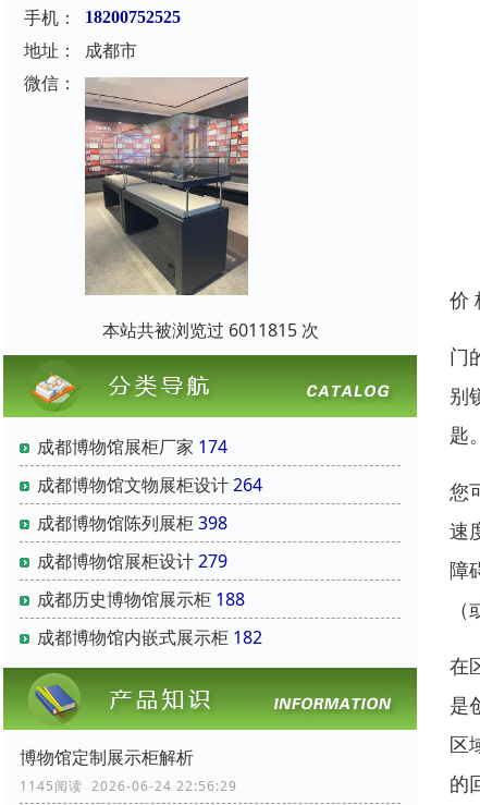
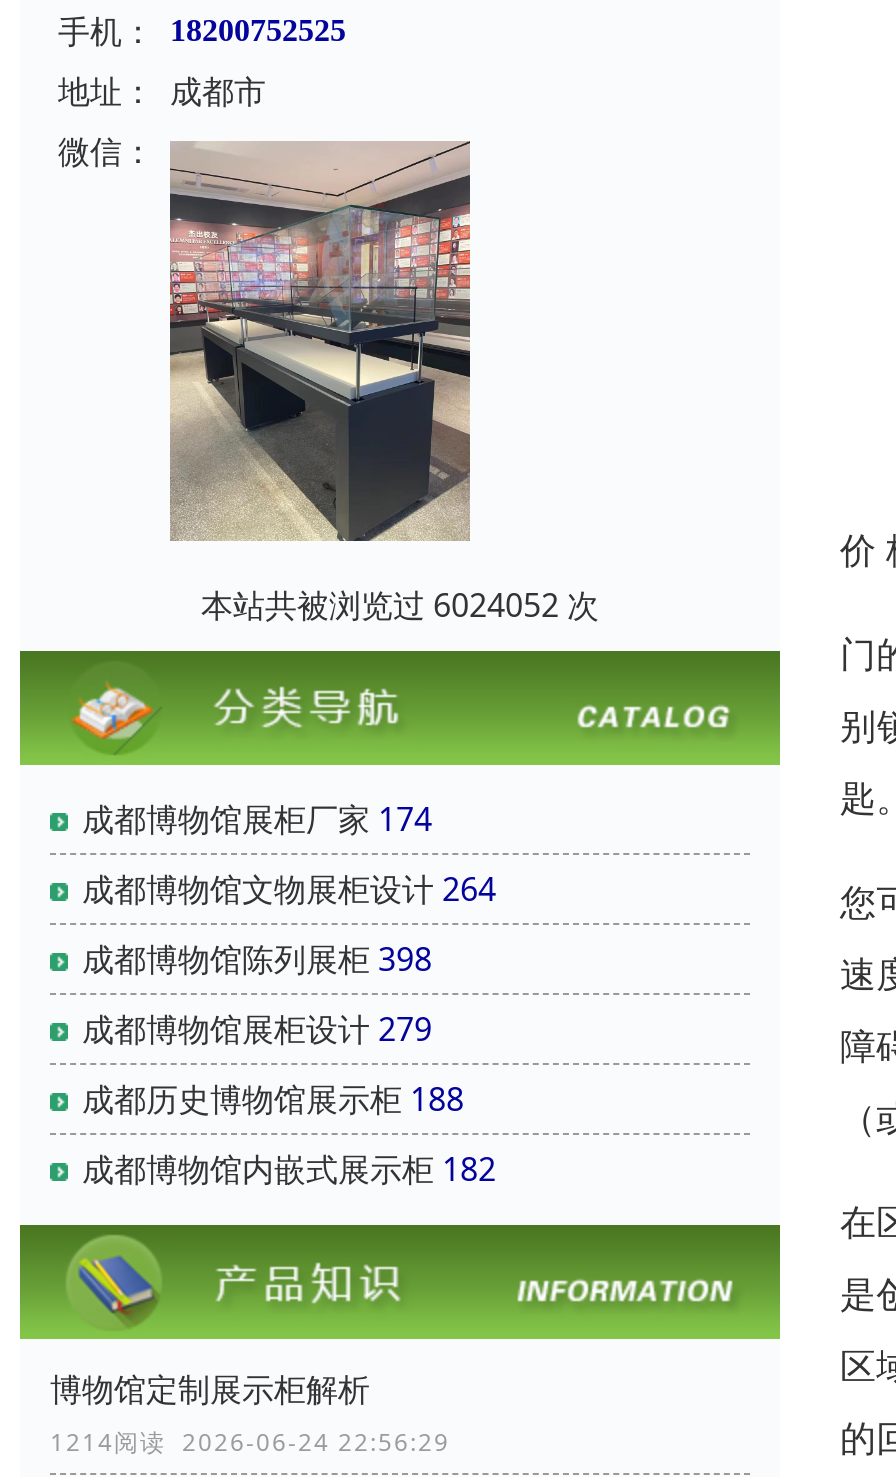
[102,318,318,342] 本站共被浏览过 6011815 次 -> [201,583,599,627] 本站共被浏览过 6024052 次
[20,777,237,795] 1145阅读 2026-06-24 22:56:29 -> [50,1425,450,1459] 1214阅读 2026-06-24 22:56:29

